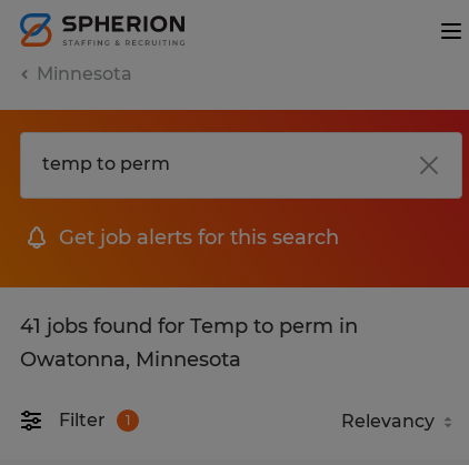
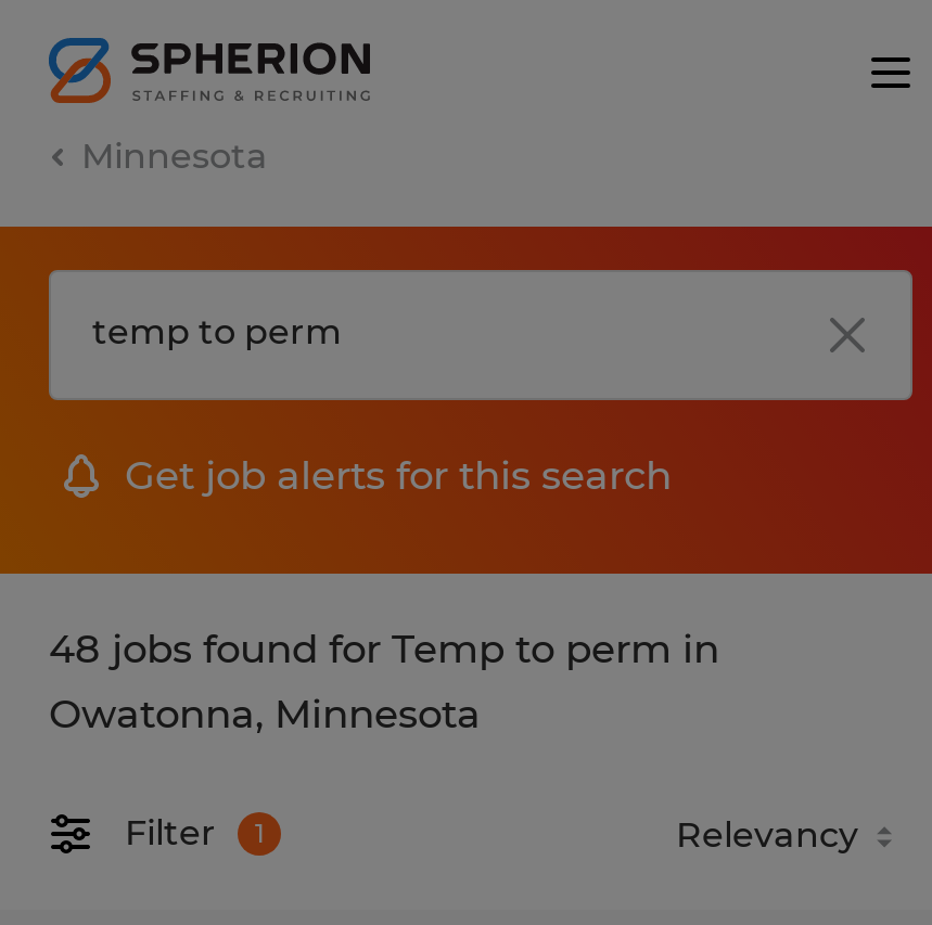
[20,314,358,338] 41 jobs found for Temp to perm in -> [49,626,719,673] 48 jobs found for Temp to perm in

